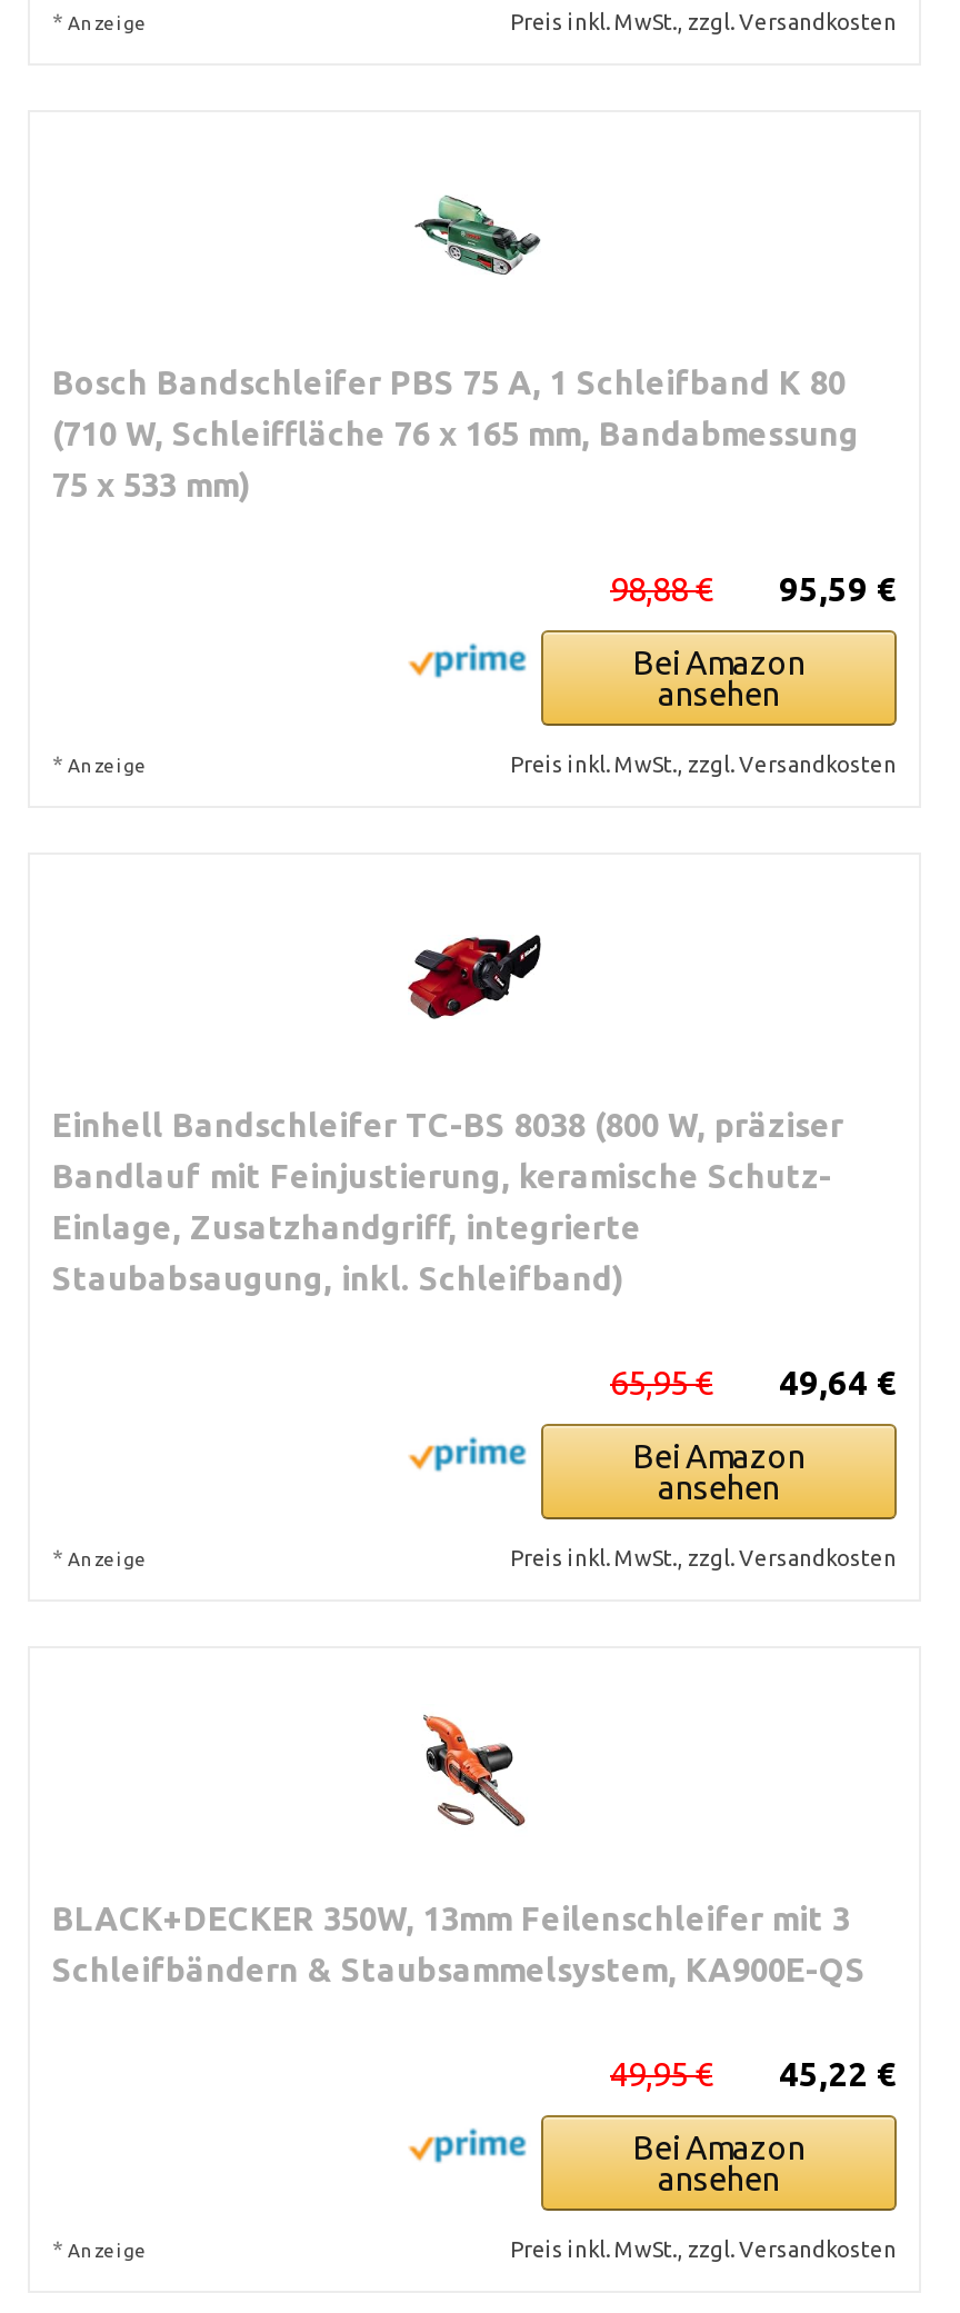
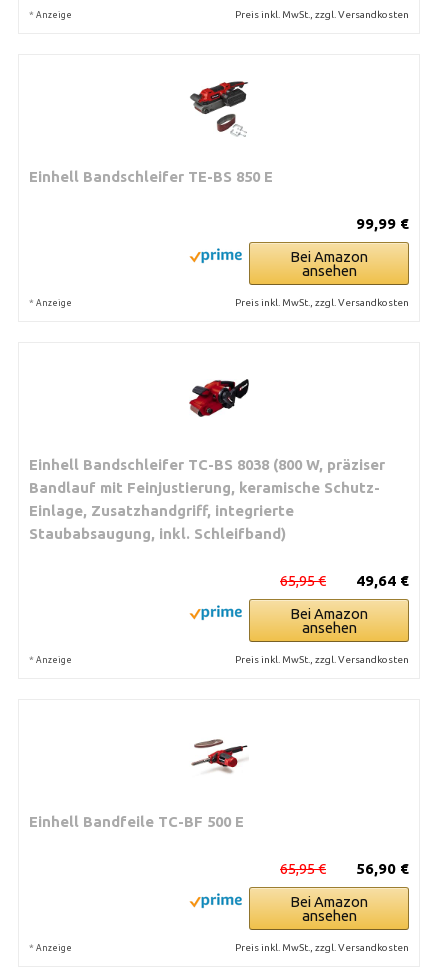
[421,195,543,292] [image] -> [189,80,249,115] [image]
[52,363,859,504] Bosch Bandschleifer PBS 75 A, 1 Schleifband K 80 | (710 W, Schleiffläche 76 x 165 mm, Bandabmessung | 75 x 533 mm) -> [29,168,273,185] Einhell Bandschleifer TE-BS 850 E
[610,570,897,608] 95,59 € | 98,88 € -> [356,215,409,232] 99,99 €
[52,1713,866,1988] [image] | BLACK+DECKER 350W, 13mm Feilenschleifer mit 3 | Schleifbändern & Staubsammelsystem, KA900E-QS -> [29,730,248,830] [image] | Einhell Bandfeile TC-BF 500 E
[610,2055,897,2093] 45,22 € | 49,95 € -> [280,860,409,877] 56,90 € | 65,95 €

